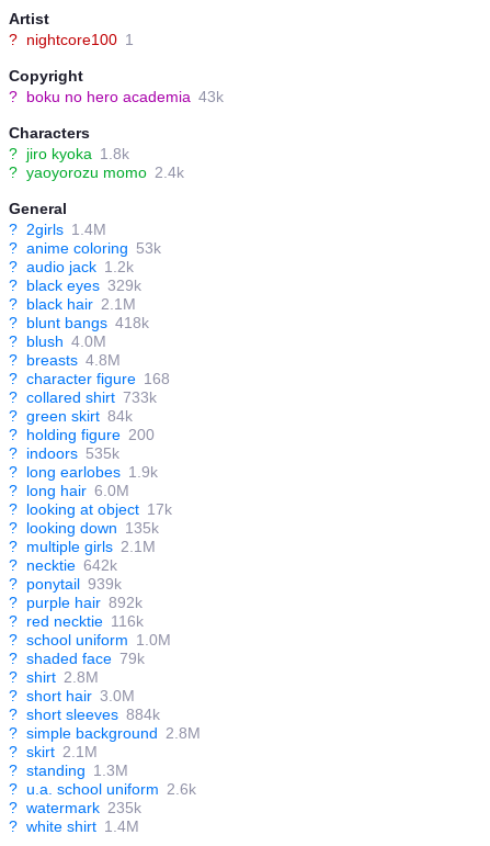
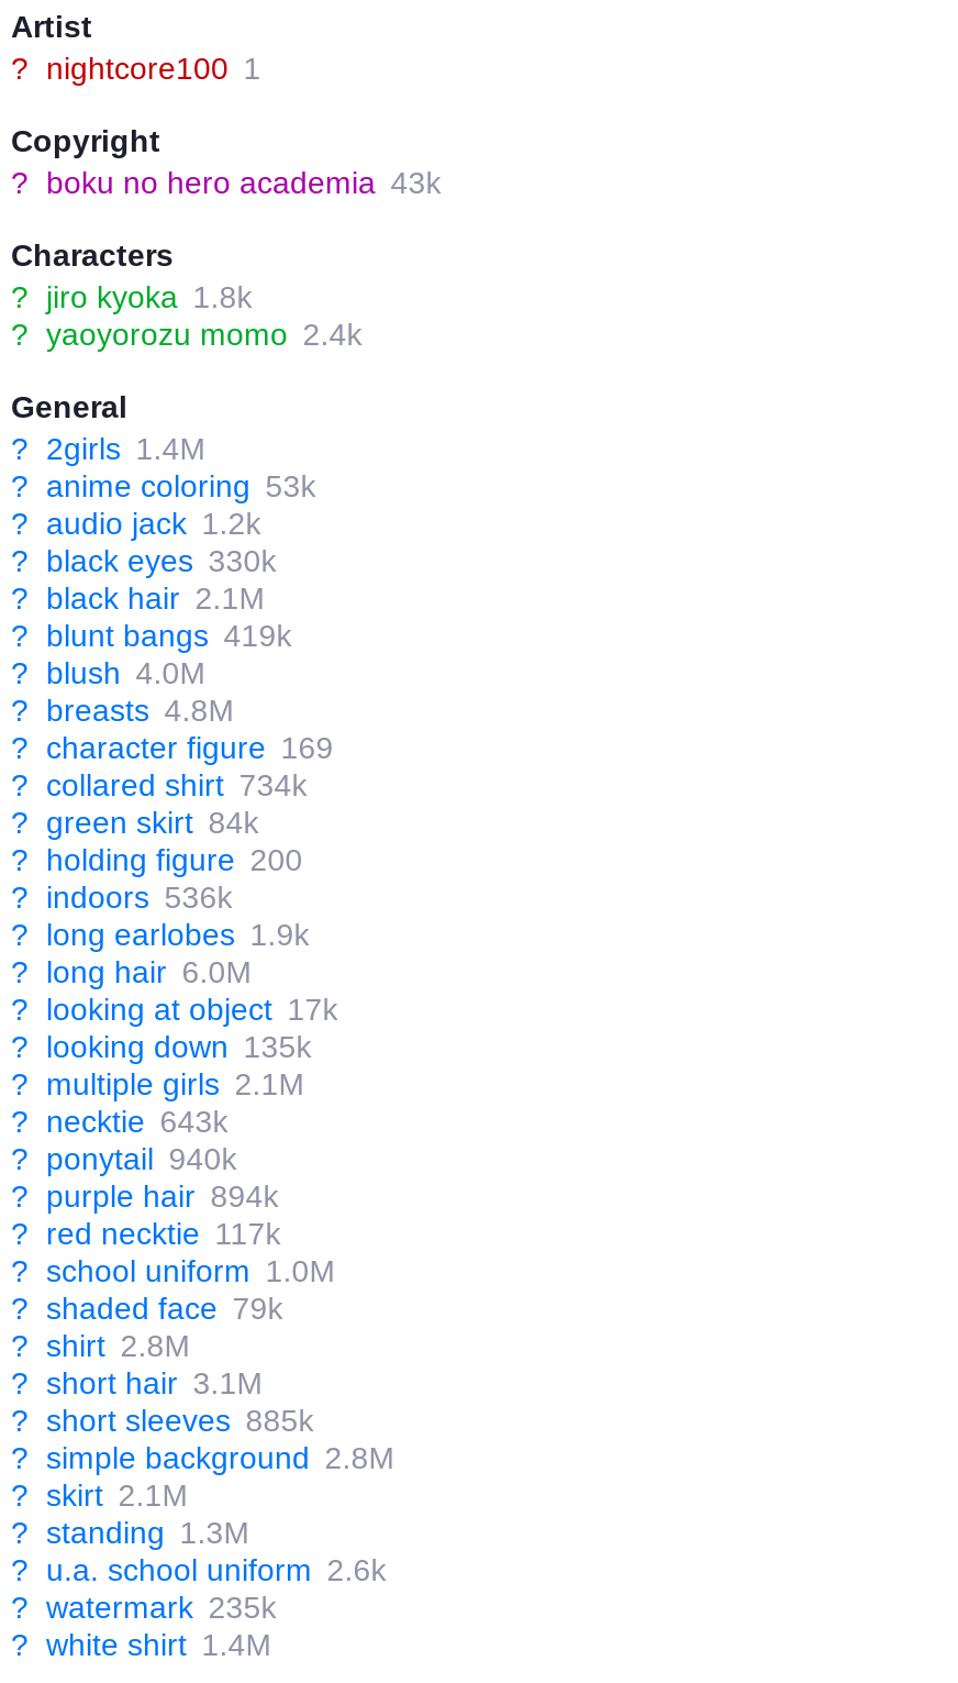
[9,277,141,294] ? black eyes 329k -> [11,543,276,579] ? black eyes 330k
[9,314,149,332] ? blunt bangs 418k -> [11,618,292,653] ? blunt bangs 419k
[9,370,170,388] ? character figure 168 -> [11,730,334,766] ? character figure 169
[9,389,157,406] ? collared shirt 733k -> [11,768,307,803] ? collared shirt 734k
[9,445,119,462] ? indoors 535k -> [11,880,232,915] ? indoors 536k
[9,557,117,574] ? necktie 642k -> [11,1104,228,1139] ? necktie 643k
[9,575,121,593] ? ponytail 939k -> [11,1141,237,1177] ? ponytail 940k
[9,594,142,611] ? purple hair 892k -> [11,1179,279,1214] ? purple hair 894k
[9,612,143,630] ? red necktie 116k -> [11,1216,281,1251] ? red necktie 117k
[9,687,135,705] ? short hair 3.0M -> [11,1366,263,1401] ? short hair 3.1M
[9,706,160,723] ? short sleeves 884k -> [11,1403,314,1438] ? short sleeves 885k

